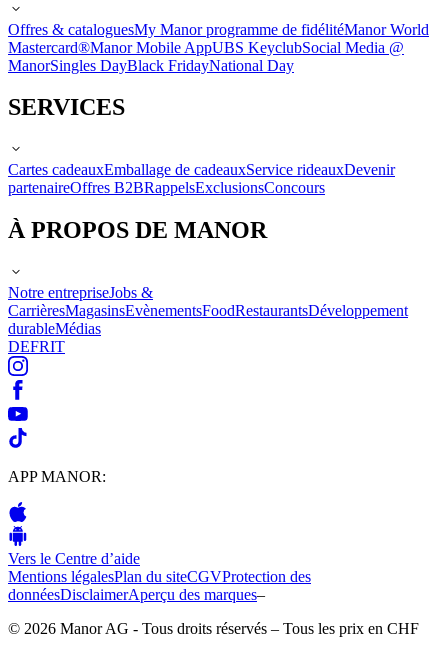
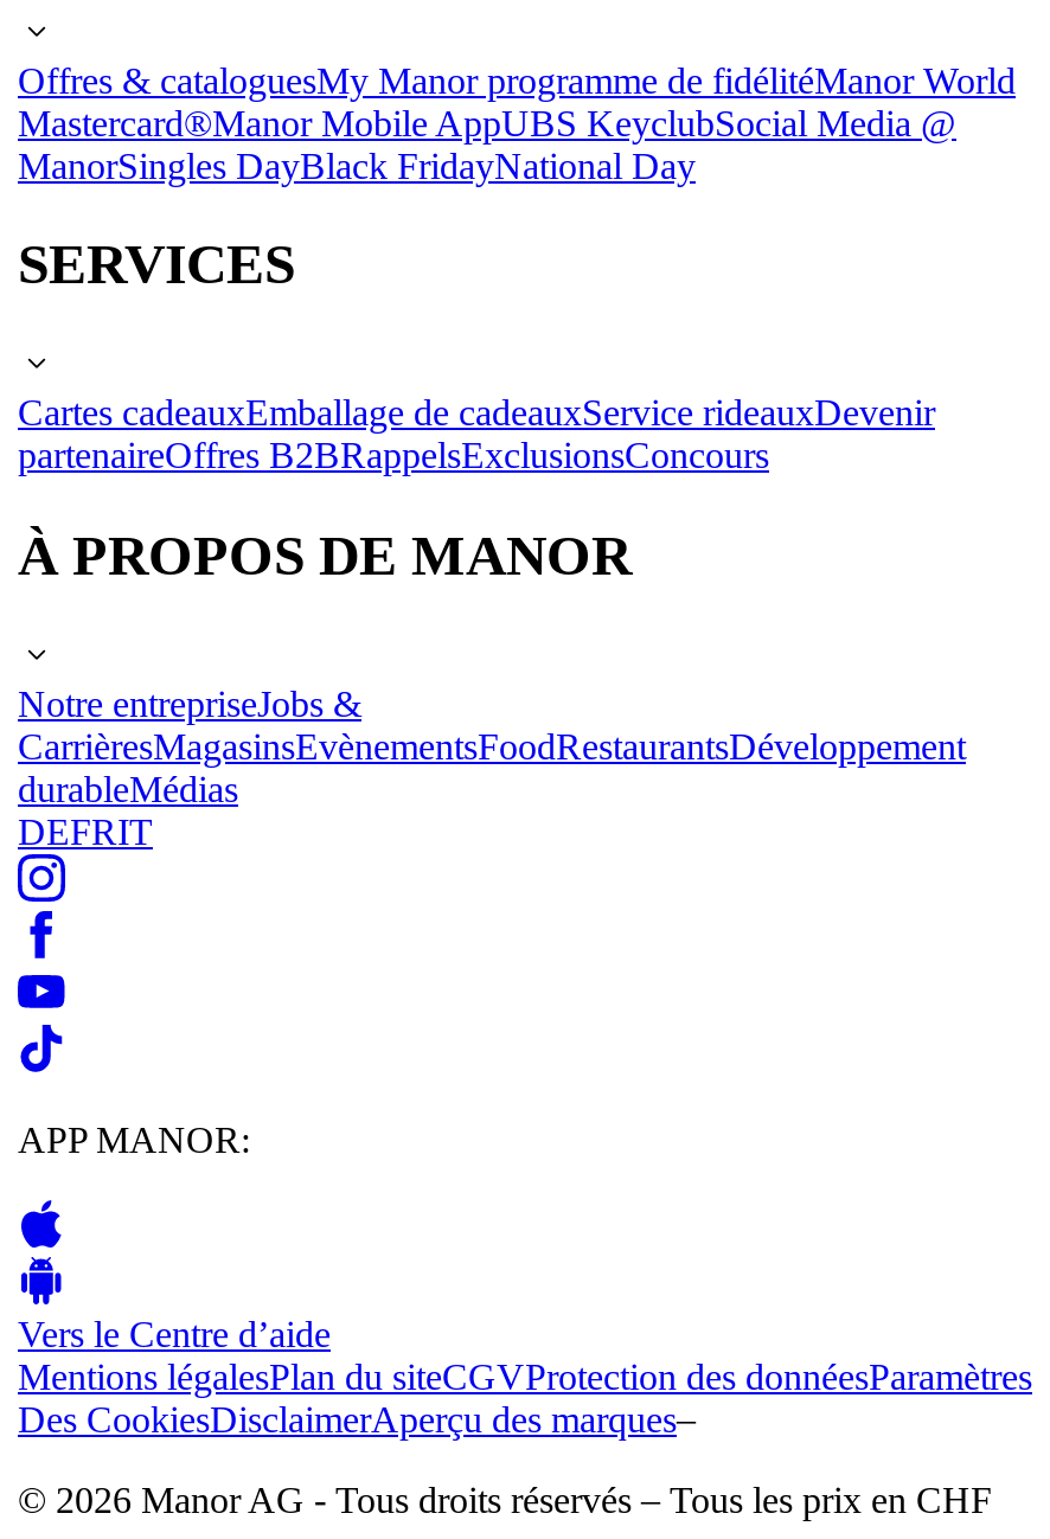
[8,568,311,603] Mentions légalesPlan du siteCGVProtection des | donnéesDisclaimerAperçu des marques– -> [18,1357,1032,1440] Mentions légalesPlan du siteCGVProtection des donnéesParamètres | Des CookiesDisclaimerAperçu des marques–

